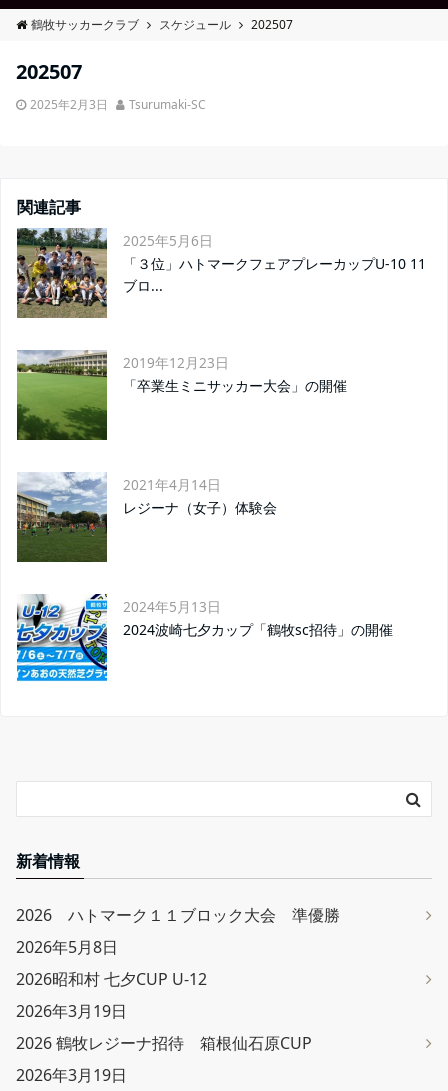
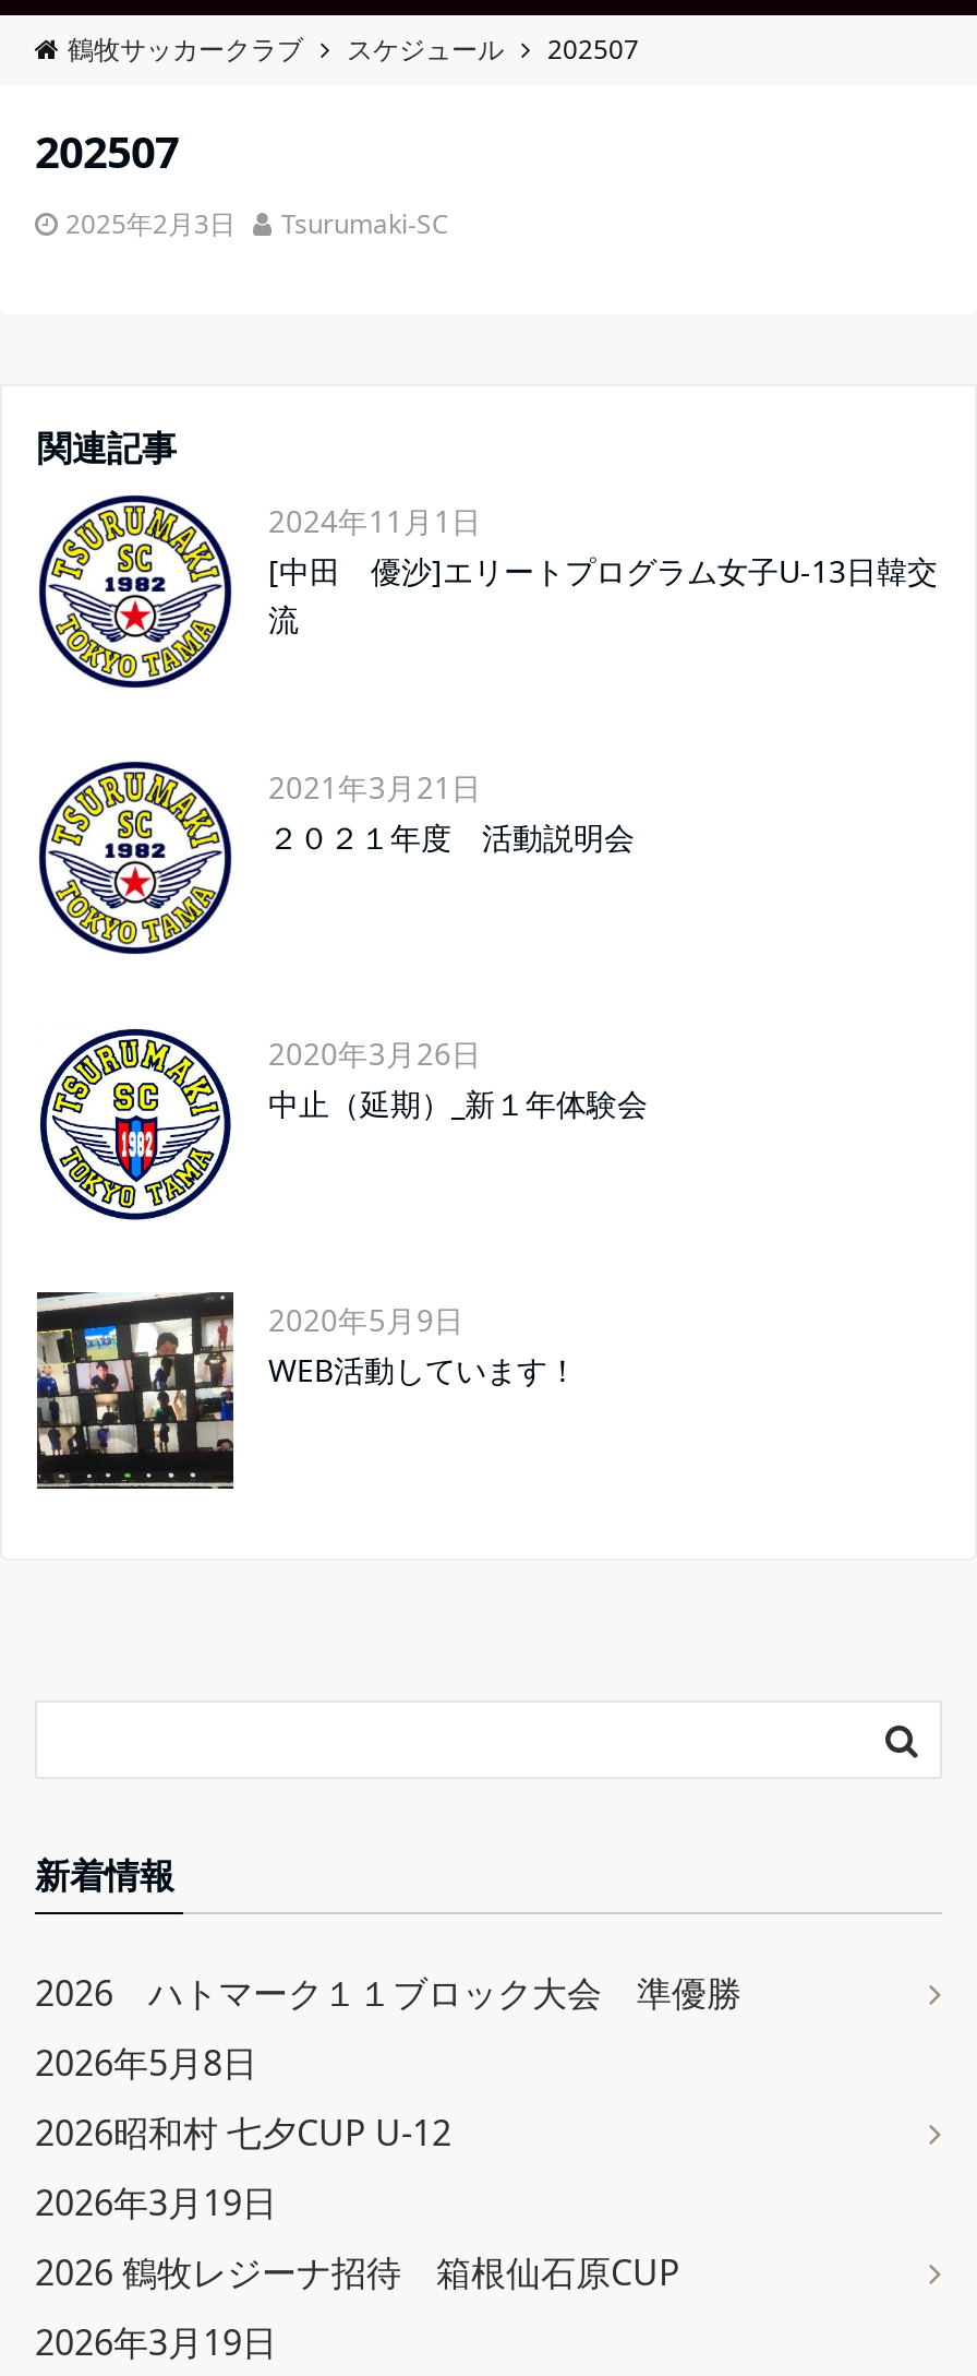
[16,227,426,319] [image] | 2025年5月6日 | 「３位」ハトマークフェアプレーカップU-10 11 | ブロ... -> [37,493,938,690] [image] | 2024年11月1日 | [中田 優沙]エリートプログラム女子U-13日韓交 | 流
[16,349,347,441] [image] | 2019年12月23日 | 「卒業生ミニサッカー大会」の開催 -> [37,760,635,956] [image] | 2021年3月21日 | ２０２１年度 活動説明会
[16,472,277,563] [image] | 2021年4月14日 | レジーナ（女子）体験会 -> [37,1028,648,1222] [image] | 2020年3月26日 | 中止（延期）_新１年体験会
[16,594,393,684] [image] | 2024年5月13日 | 2024波崎七夕カップ「鶴牧sc招待」の開催 -> [35,1290,578,1491] [image] | 2020年5月9日 | WEB活動しています！

